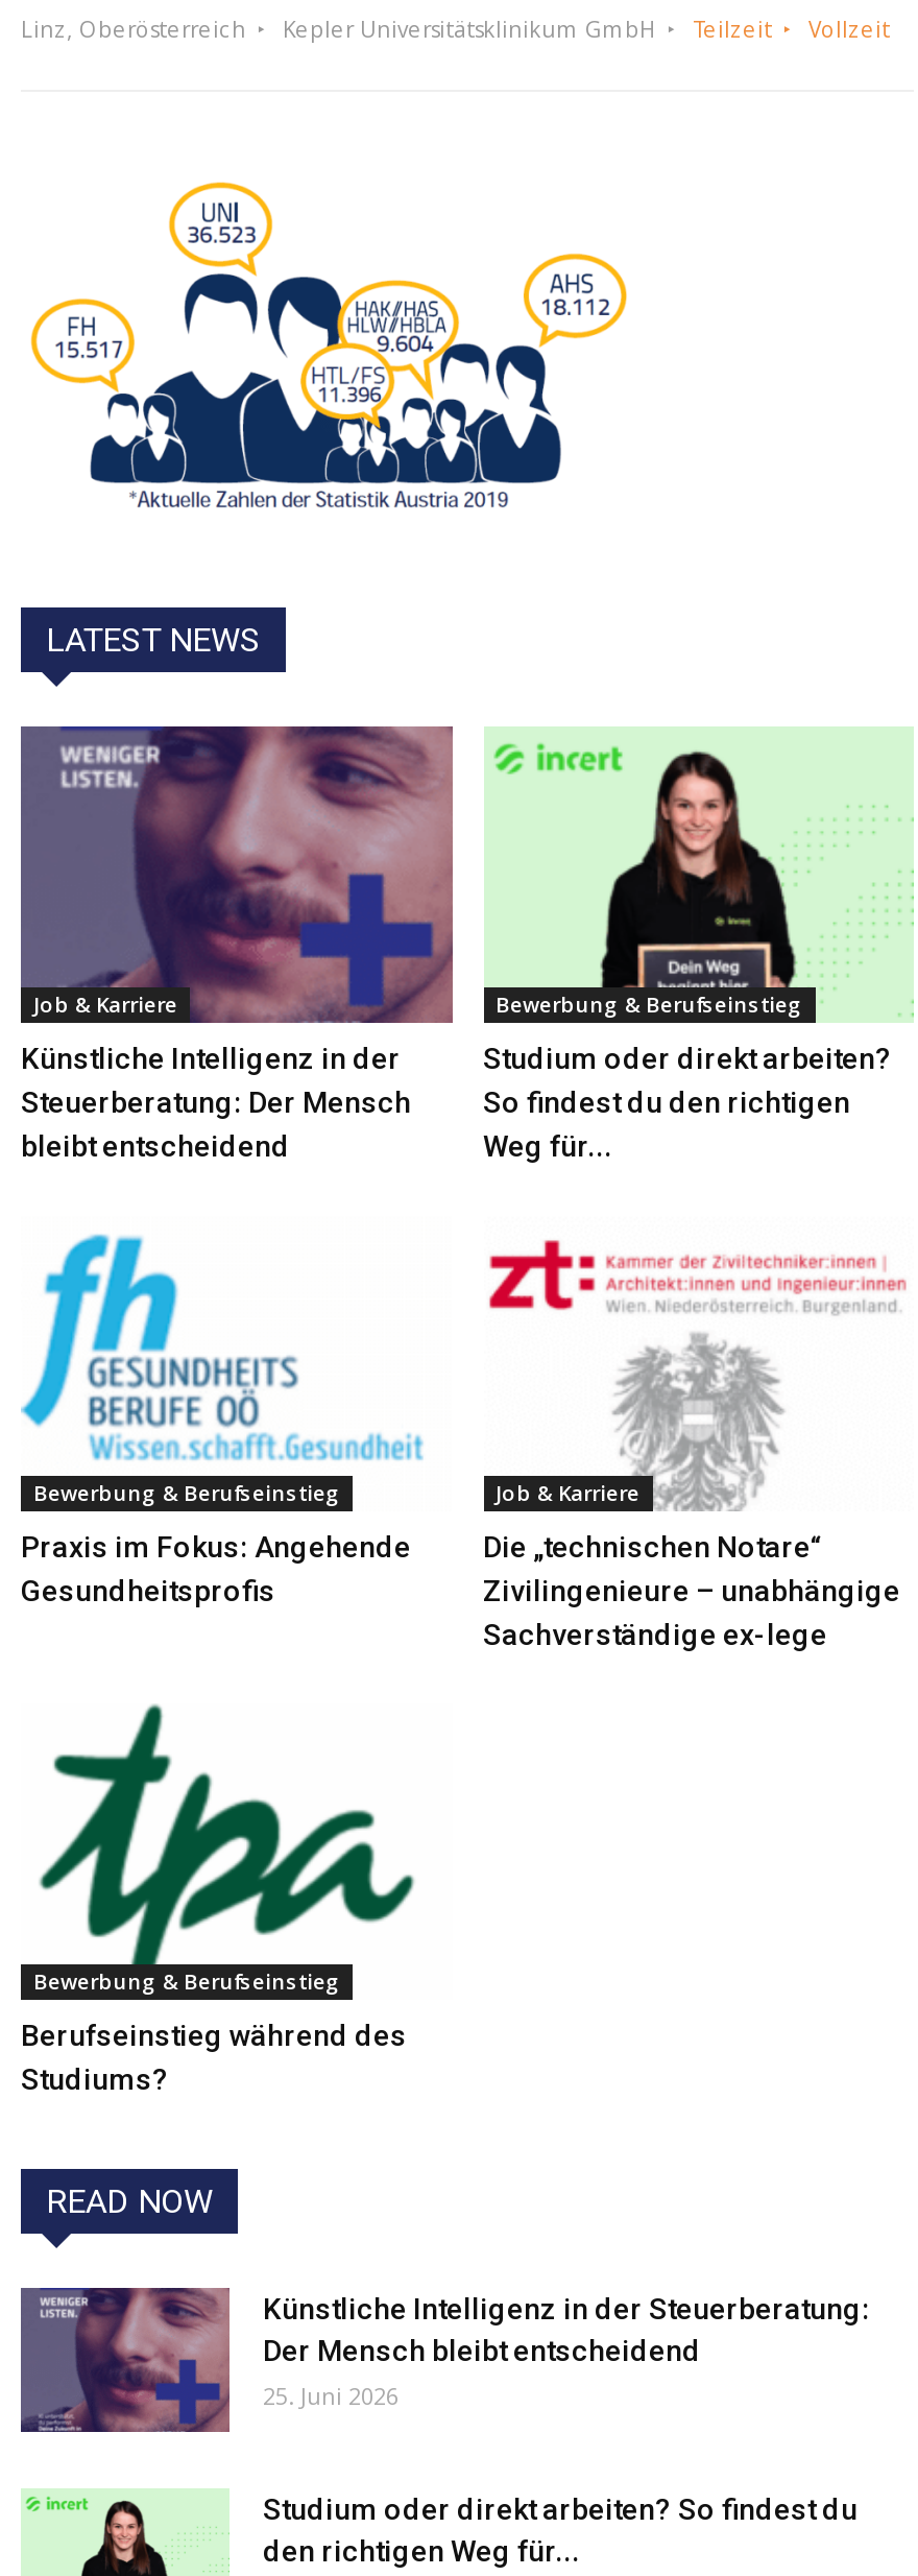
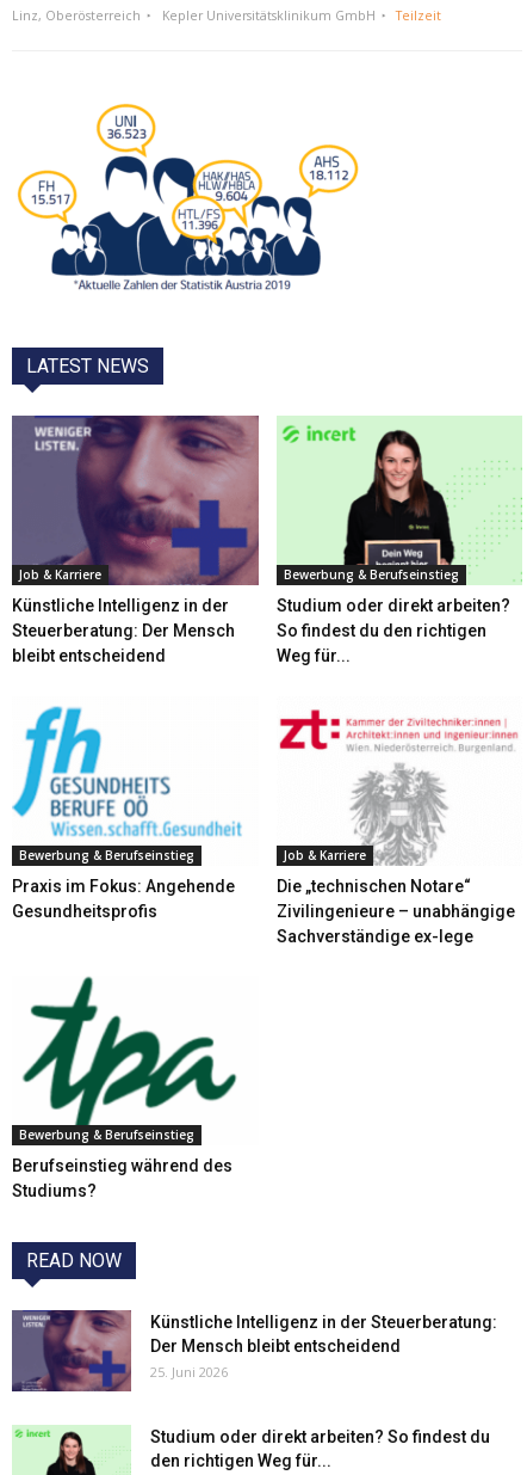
[808,13,890,42] Vollzeit -> none

